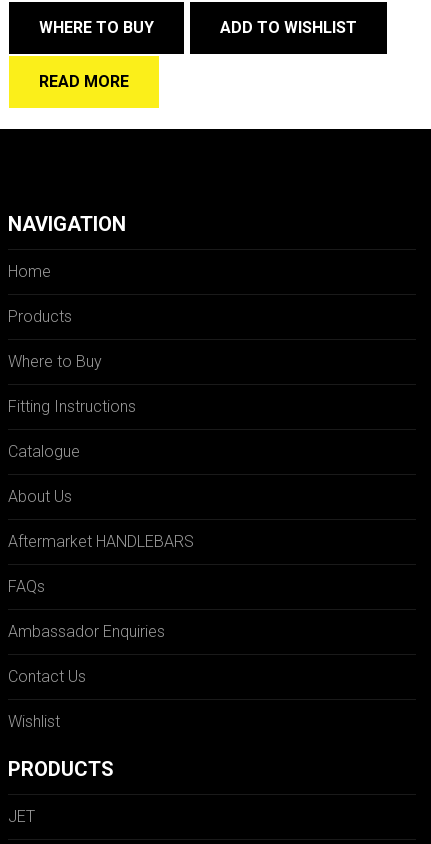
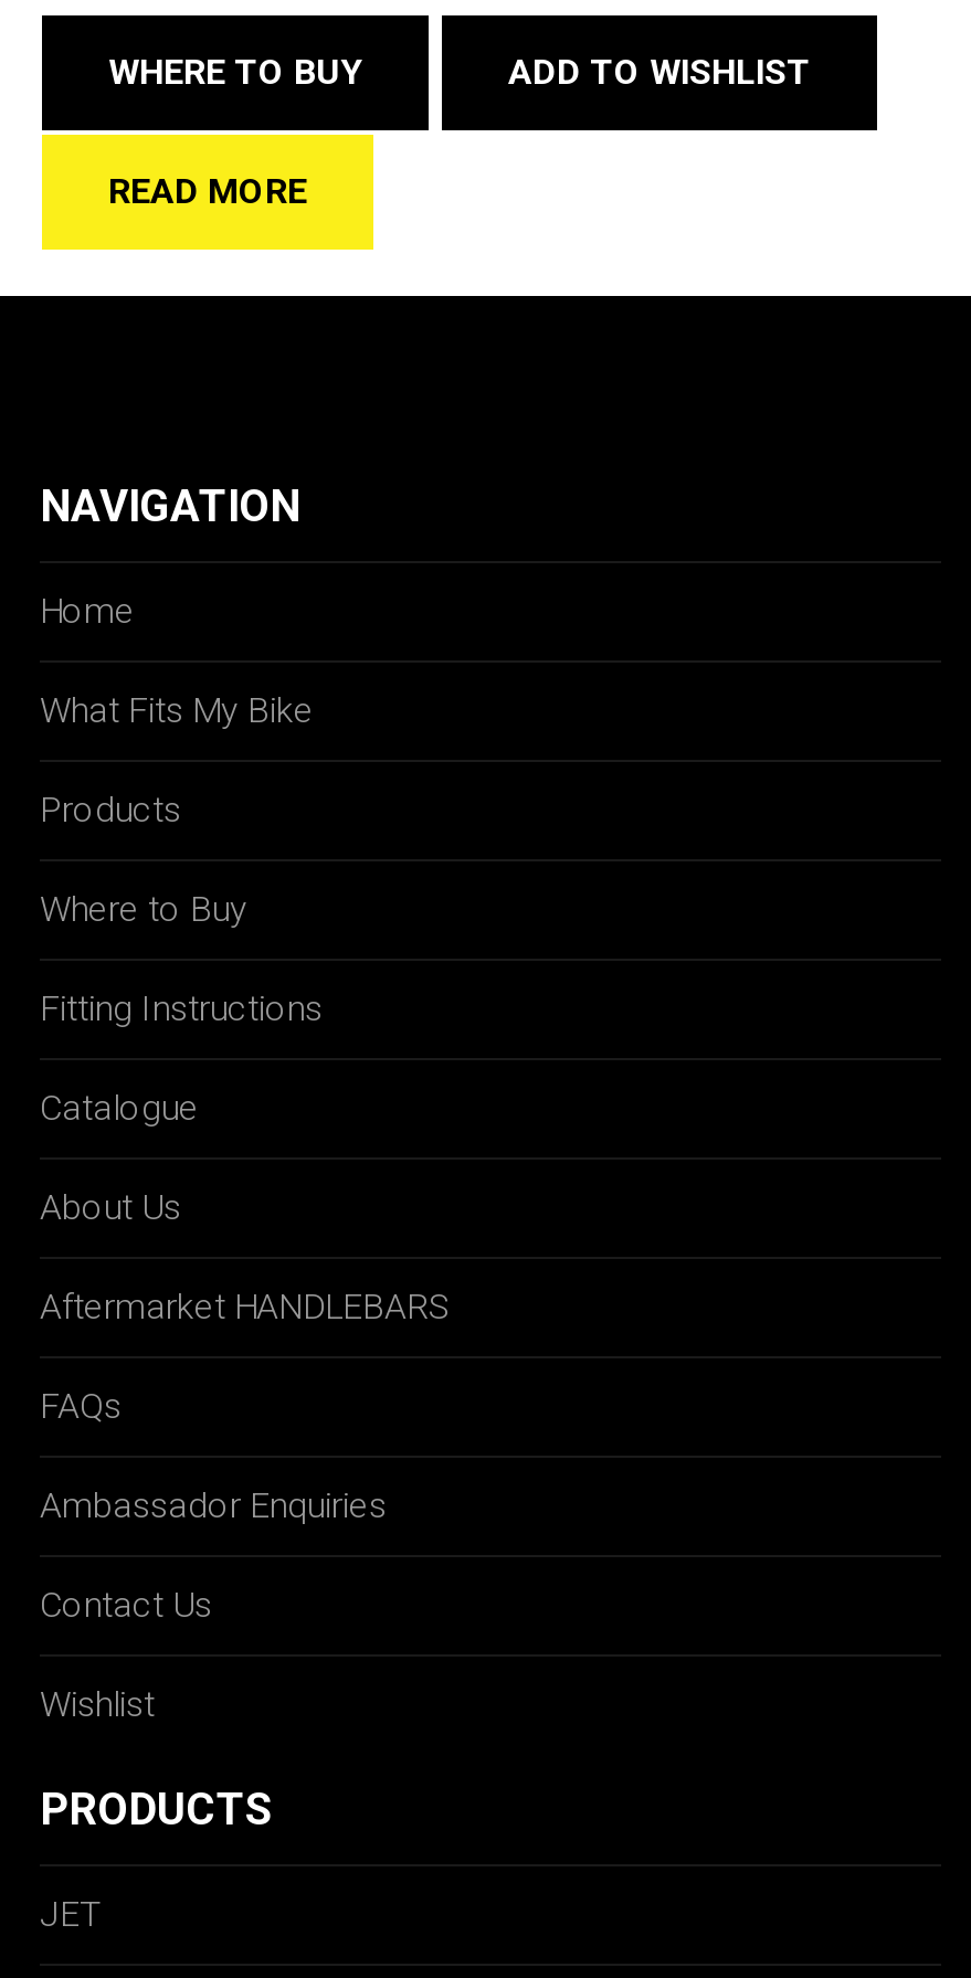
none -> [40,689,314,731] What Fits My Bike

